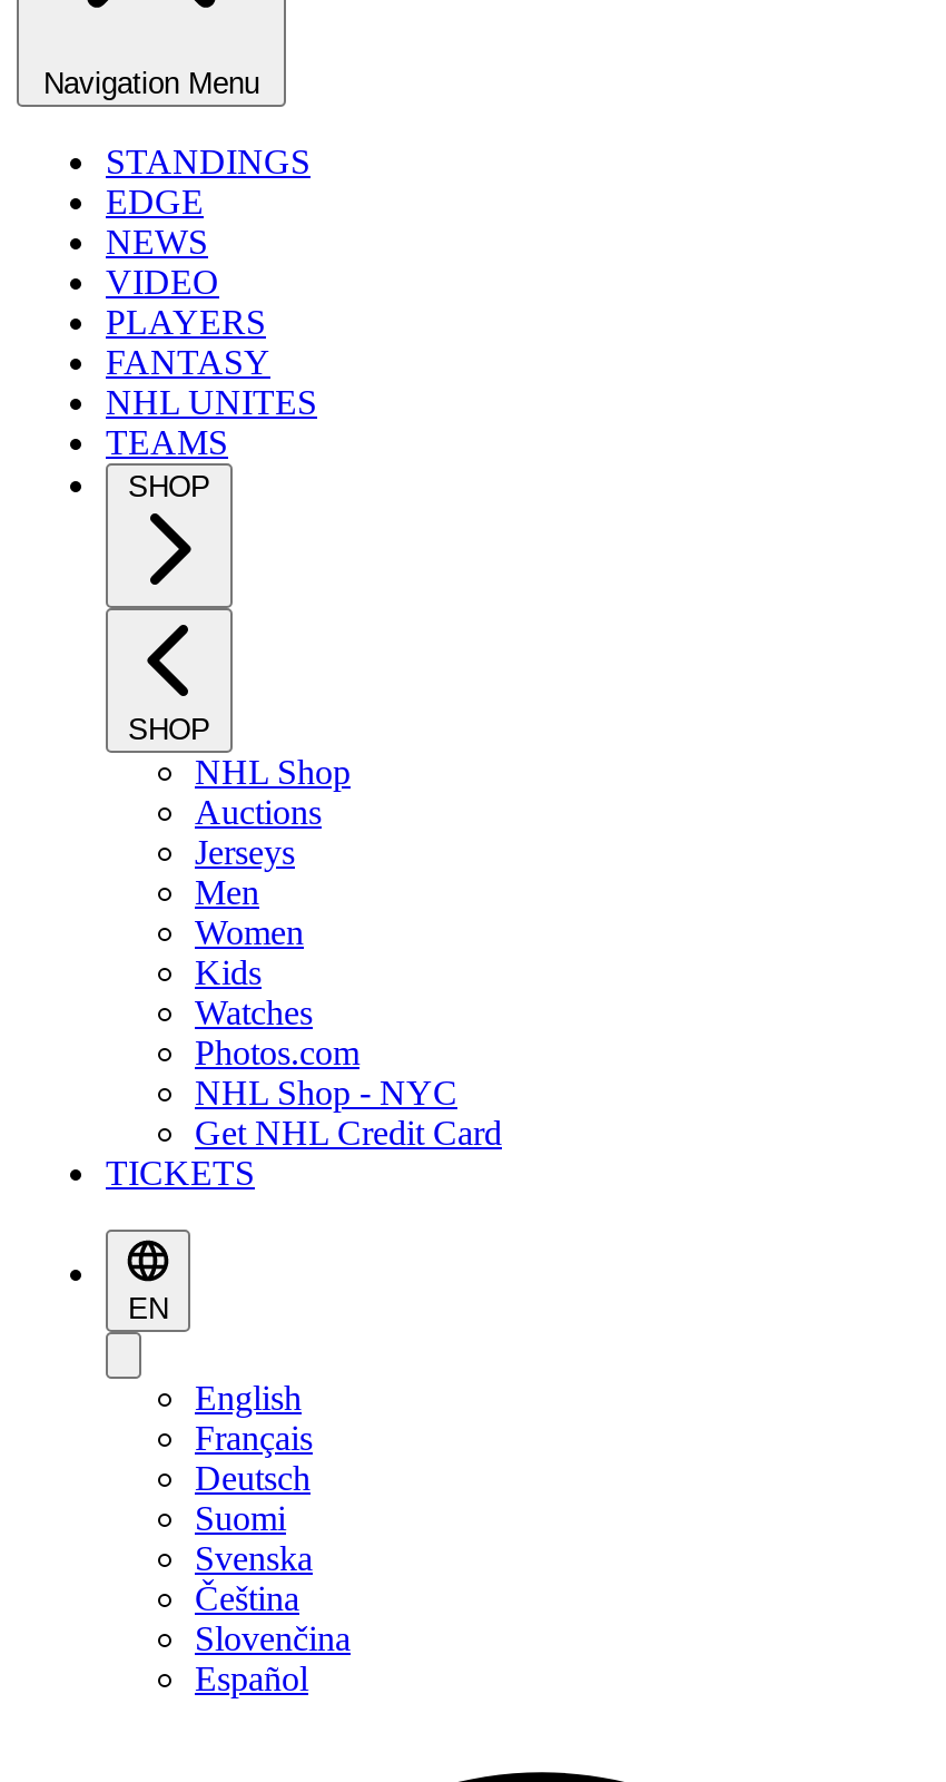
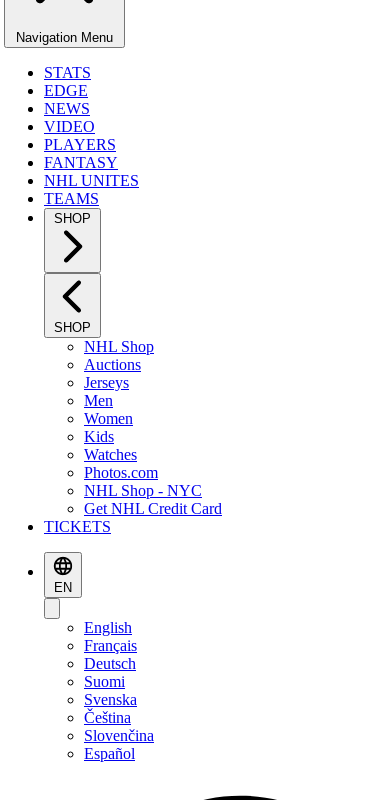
[106,143,311,180] STANDINGS -> [44,64,91,81] STATS

